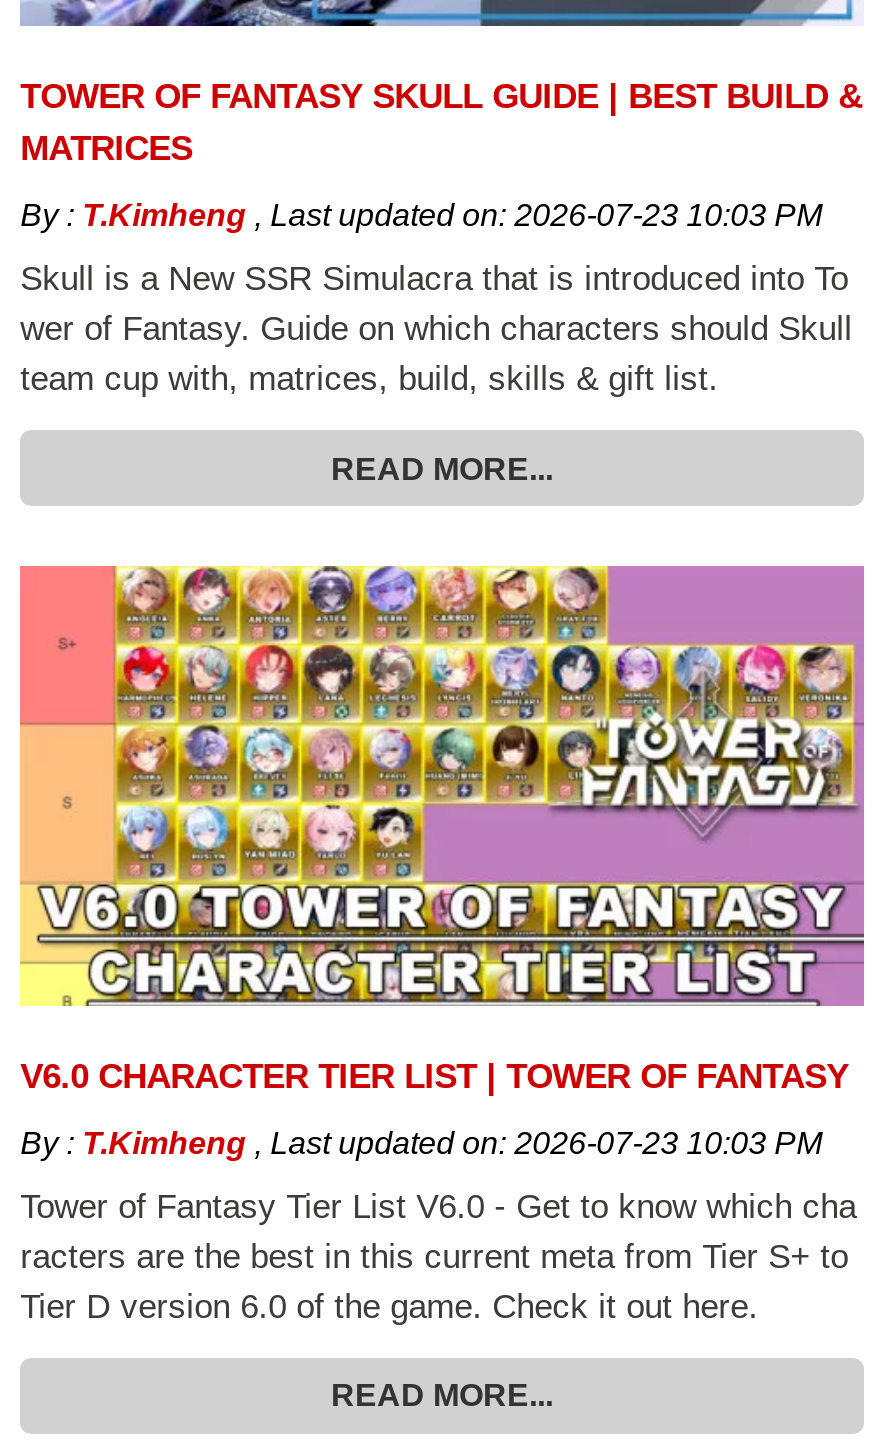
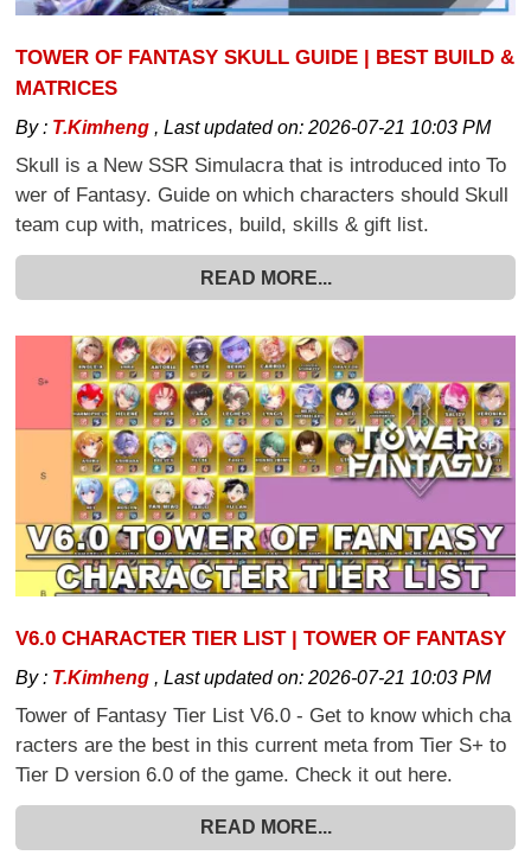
[20,199,822,233] By : T.Kimheng, Last updated on: 2026-07-23 10:03 PM -> [16,118,491,138] By : T.Kimheng, Last updated on: 2026-07-21 10:03 PM
[20,1127,822,1161] By : T.Kimheng, Last updated on: 2026-07-23 10:03 PM -> [16,668,491,688] By : T.Kimheng, Last updated on: 2026-07-21 10:03 PM

